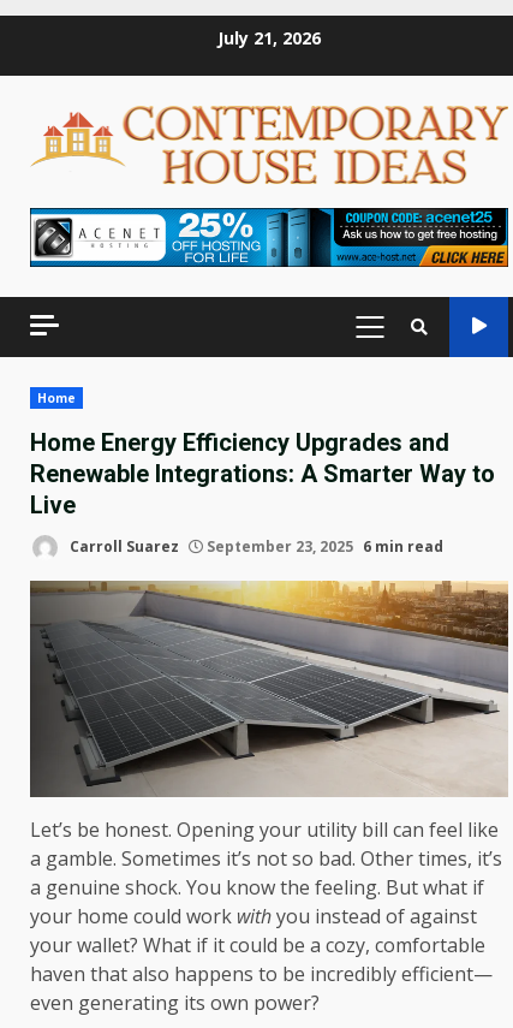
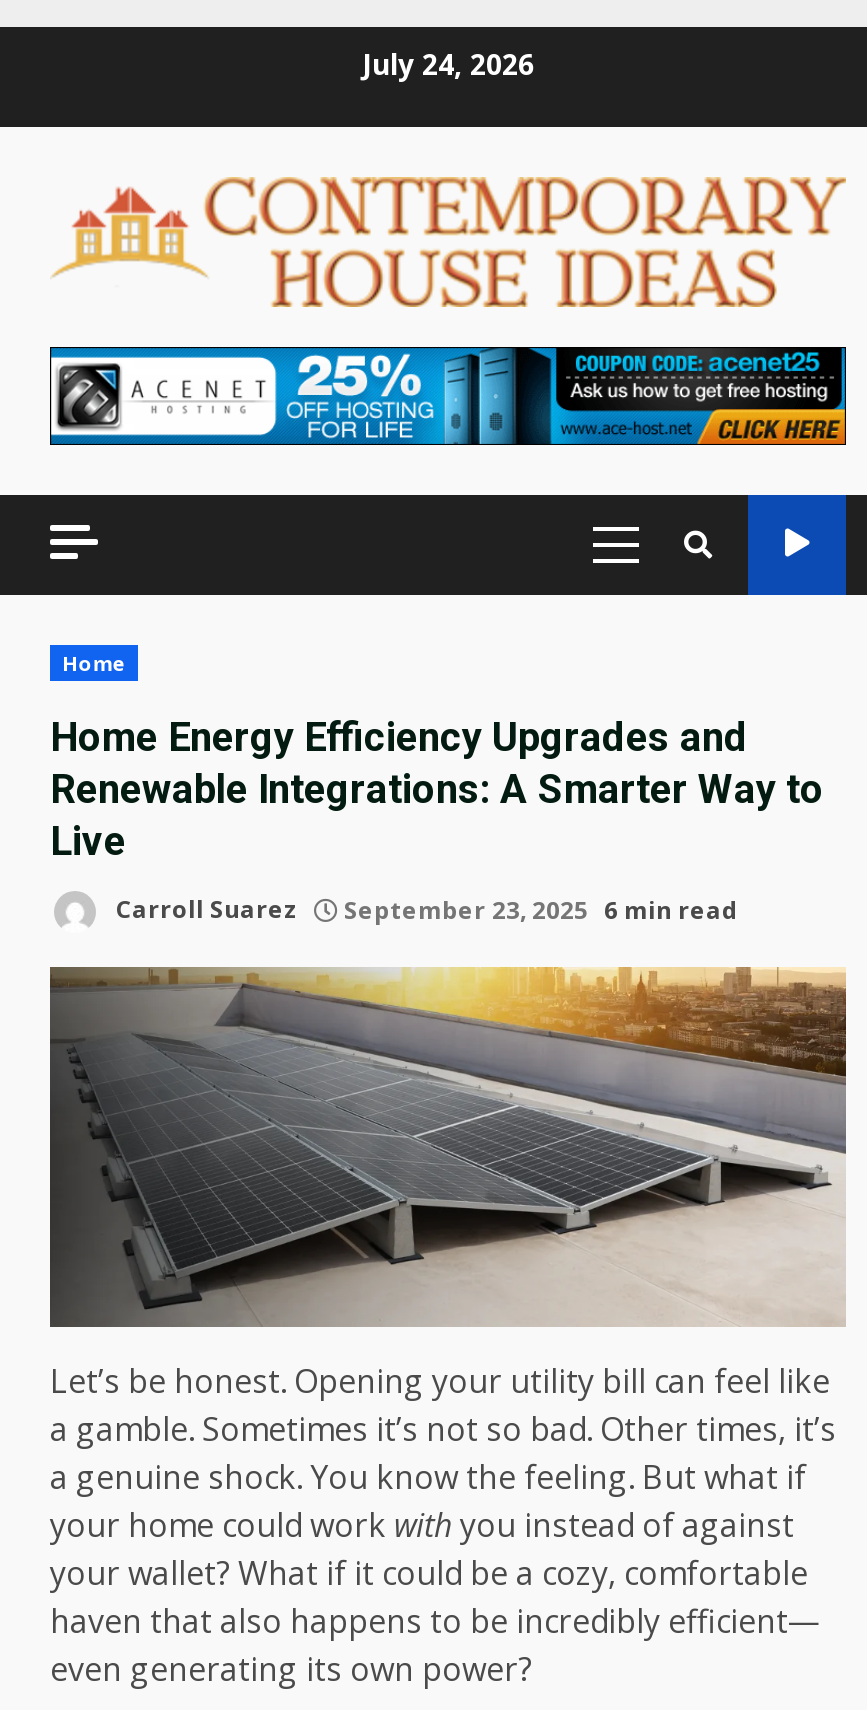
[217,26,321,49] July 21, 2026 -> [362,44,534,82] July 24, 2026

